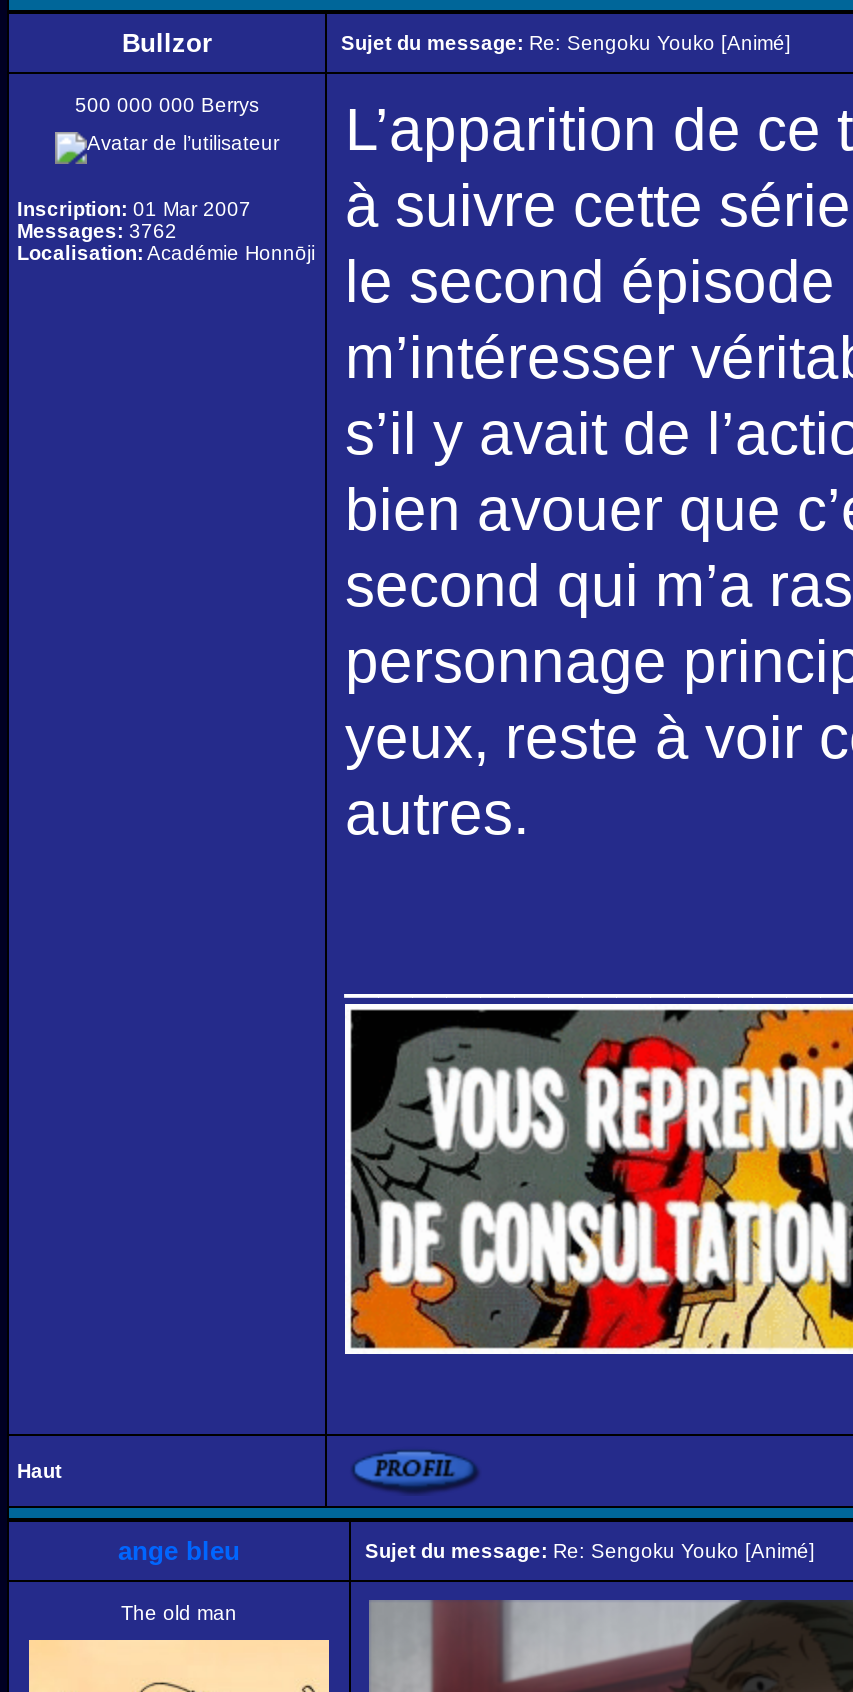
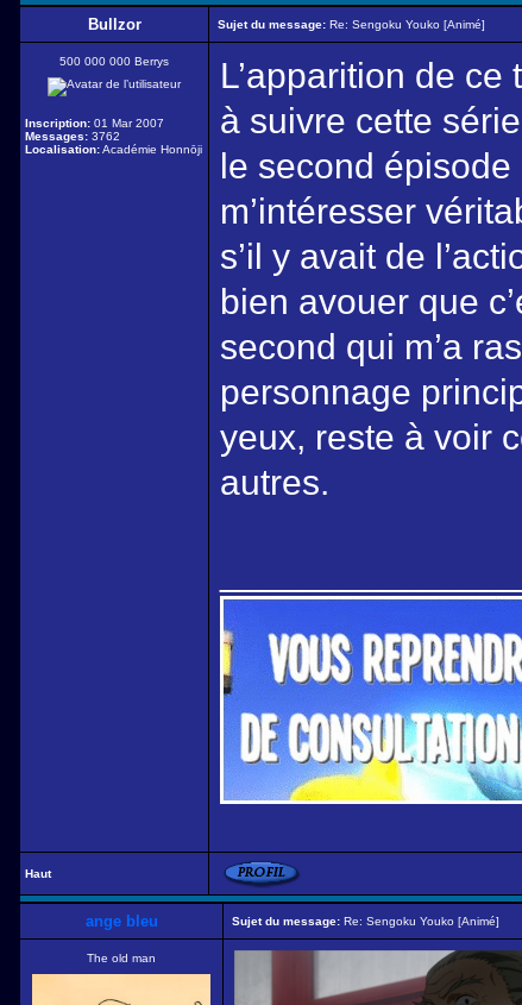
[349,1006,847,1350] [image] -> [222,598,518,802] [image]

